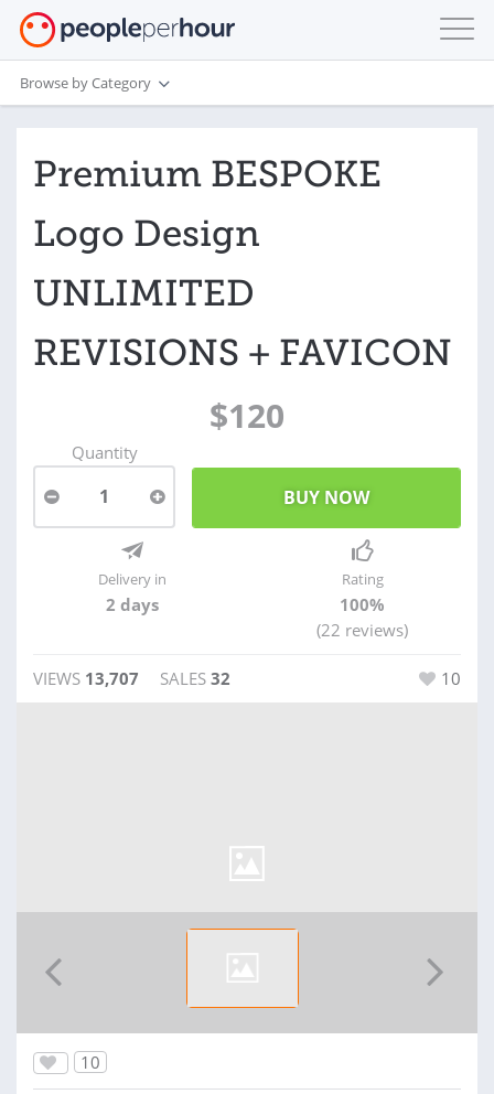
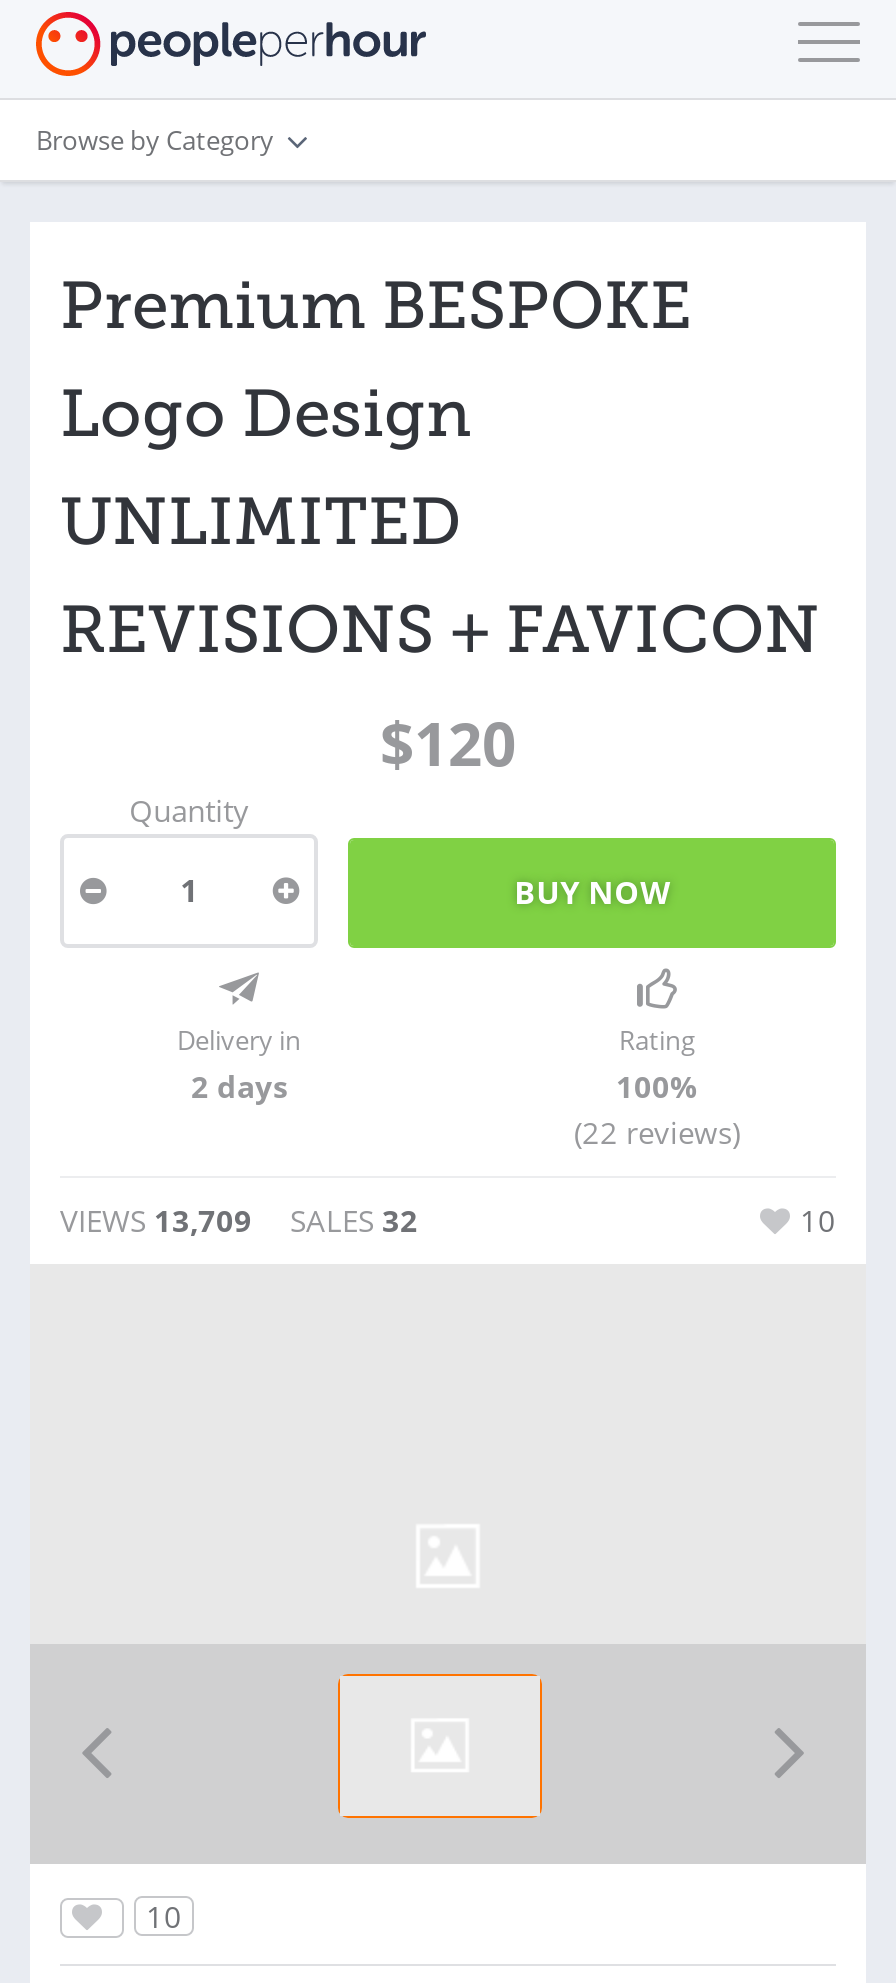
[33,667,230,689] VIEWS 13,707 SALES 32 -> [60,1200,418,1240] VIEWS 13,709 SALES 32

